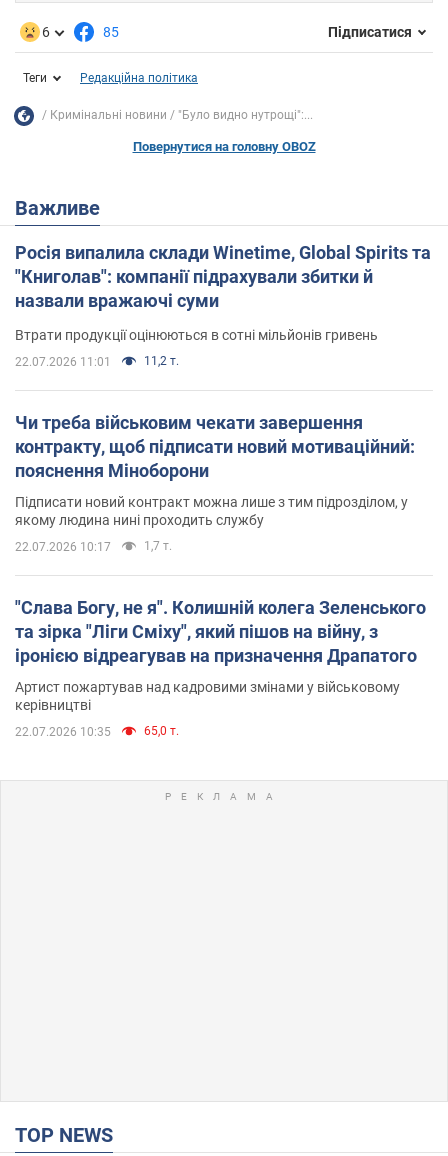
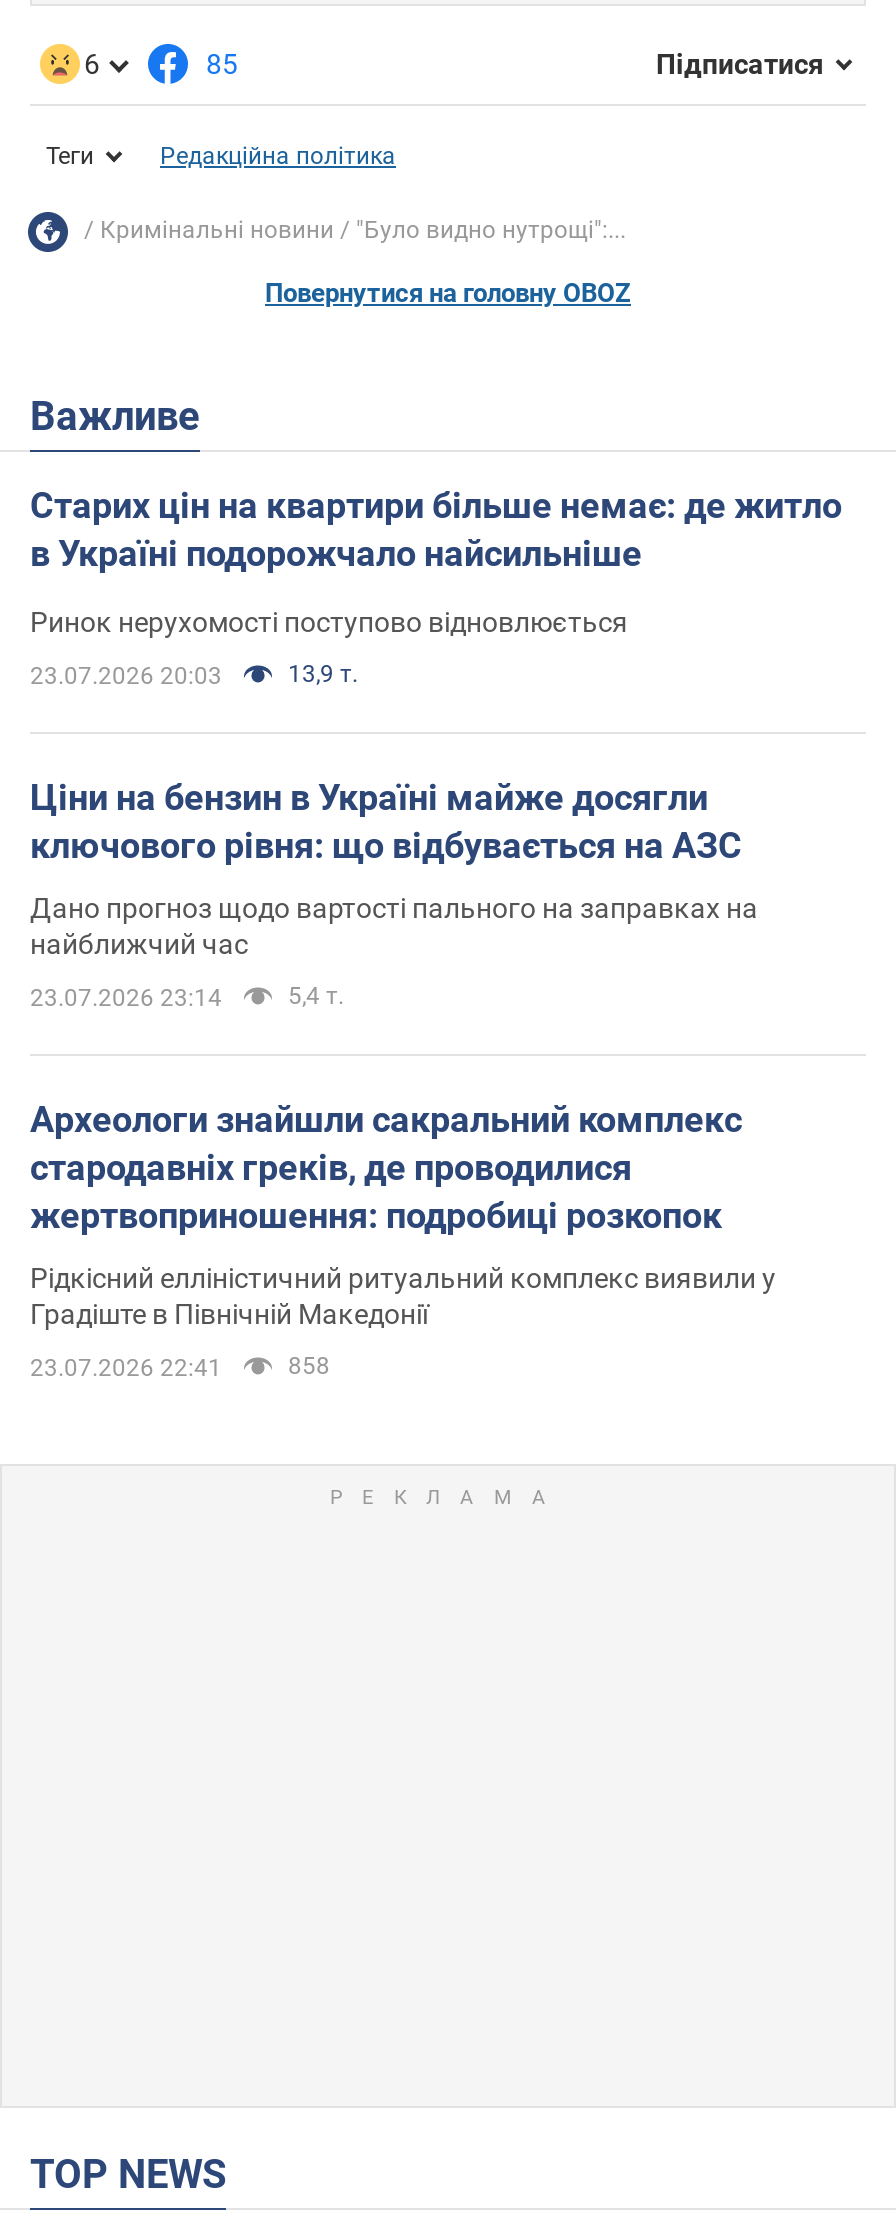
[15,242,431,311] Росія випалила склади Winetime, Global Spirits та | "Книголав": компанії підрахували збитки й | назвали вражаючі суми -> [30,483,842,573] Старих цін на квартири більше немає: де житло | в Україні подорожчало найсильніше
[15,327,378,343] Втрати продукції оцінюються в сотні мільйонів гривень -> [30,605,628,637] Ринок нерухомості поступово відновлюється
[15,354,179,369] 22.07.2026 11:01 | 11,2 т. -> [30,659,358,689] 23.07.2026 20:03 | 13,9 т.
[15,412,415,481] Чи треба військовим чекати завершення | контракту, щоб підписати новий мотиваційний: | пояснення Міноборони -> [30,775,742,865] Ціни на бензин в Україні майже досягли | ключового рівня: що відбувається на АЗС
[15,494,408,528] Підписати новий контракт можна лише з тим підрозділом, у | якому людина нині проходить службу -> [30,891,758,959] Дано прогноз щодо вартості пального на заправках на | найближчий час
[15,539,172,554] 22.07.2026 10:17 | 1,7 т. -> [30,981,344,1011] 23.07.2026 23:14 | 5,4 т.
[15,597,426,666] "Слава Богу, не я". Колишній колега Зеленського | та зірка "Ліги Сміху", який пішов на війну, з | іронією відреагував на призначення Драпатого -> [30,1097,742,1235] Археологи знайшли сакральний комплекс | стародавніх греків, де проводилися | жертвоприношення: подробиці розкопок
[15,679,400,713] Артист пожартував над кадровими змінами у військовому | керівництві -> [30,1261,776,1329] Рідкісний елліністичний ритуальний комплекс виявили у | Градіште в Північній Македонії
[15,724,179,739] 22.07.2026 10:35 | 65,0 т. -> [30,1351,330,1381] 23.07.2026 22:41 | 858

